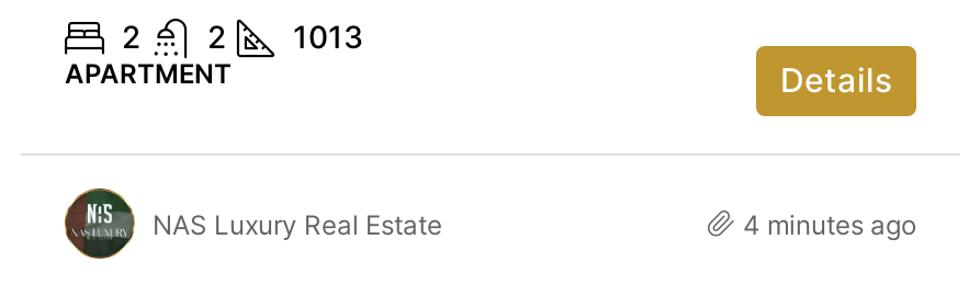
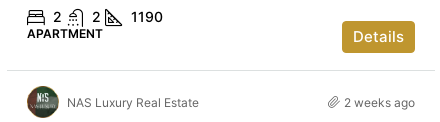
[122,18,363,55] 2 2 1013 -> [53,8,163,25] 2 2 1190
[743,207,916,240] 4 minutes ago -> [344,94,415,109] 2 weeks ago

